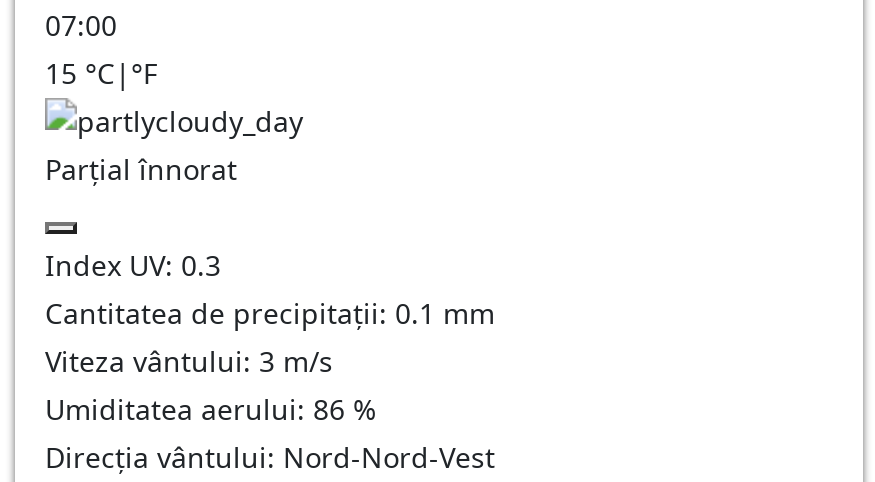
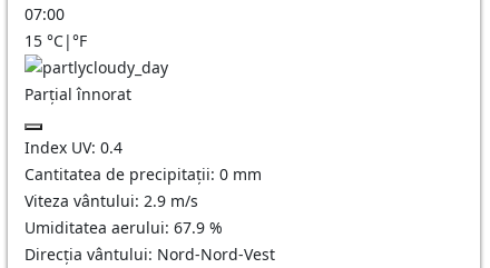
[45,246,221,284] Index UV: 0.3 -> [24,137,122,158] Index UV: 0.4
[45,294,495,332] Cantitatea de precipitații: 0.1 mm -> [24,163,262,185] Cantitatea de precipitații: 0 mm
[45,342,333,380] Viteza vântului: 3 m/s -> [24,190,198,211] Viteza vântului: 2.9 m/s
[45,390,377,428] Umiditatea aerului: 86% -> [24,217,223,238] Umiditatea aerului: 67.9%

